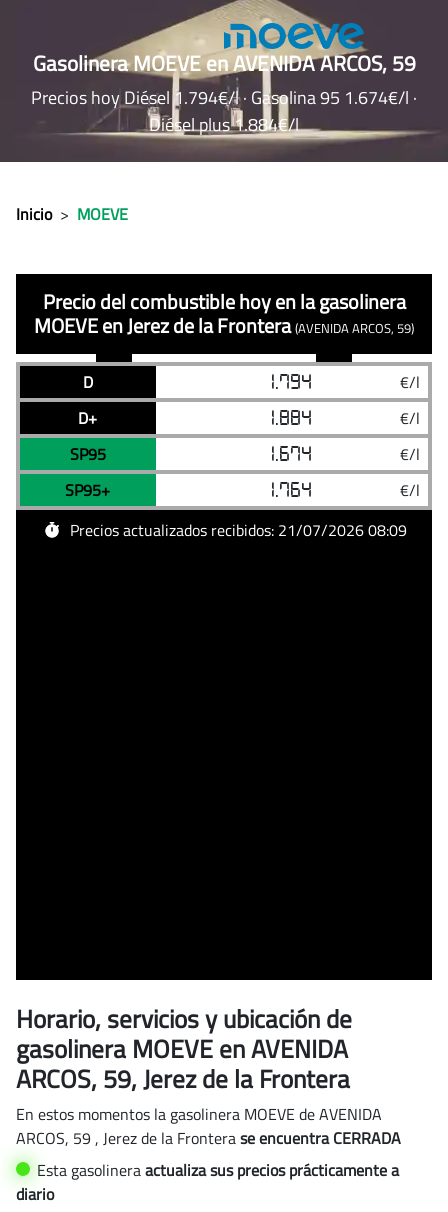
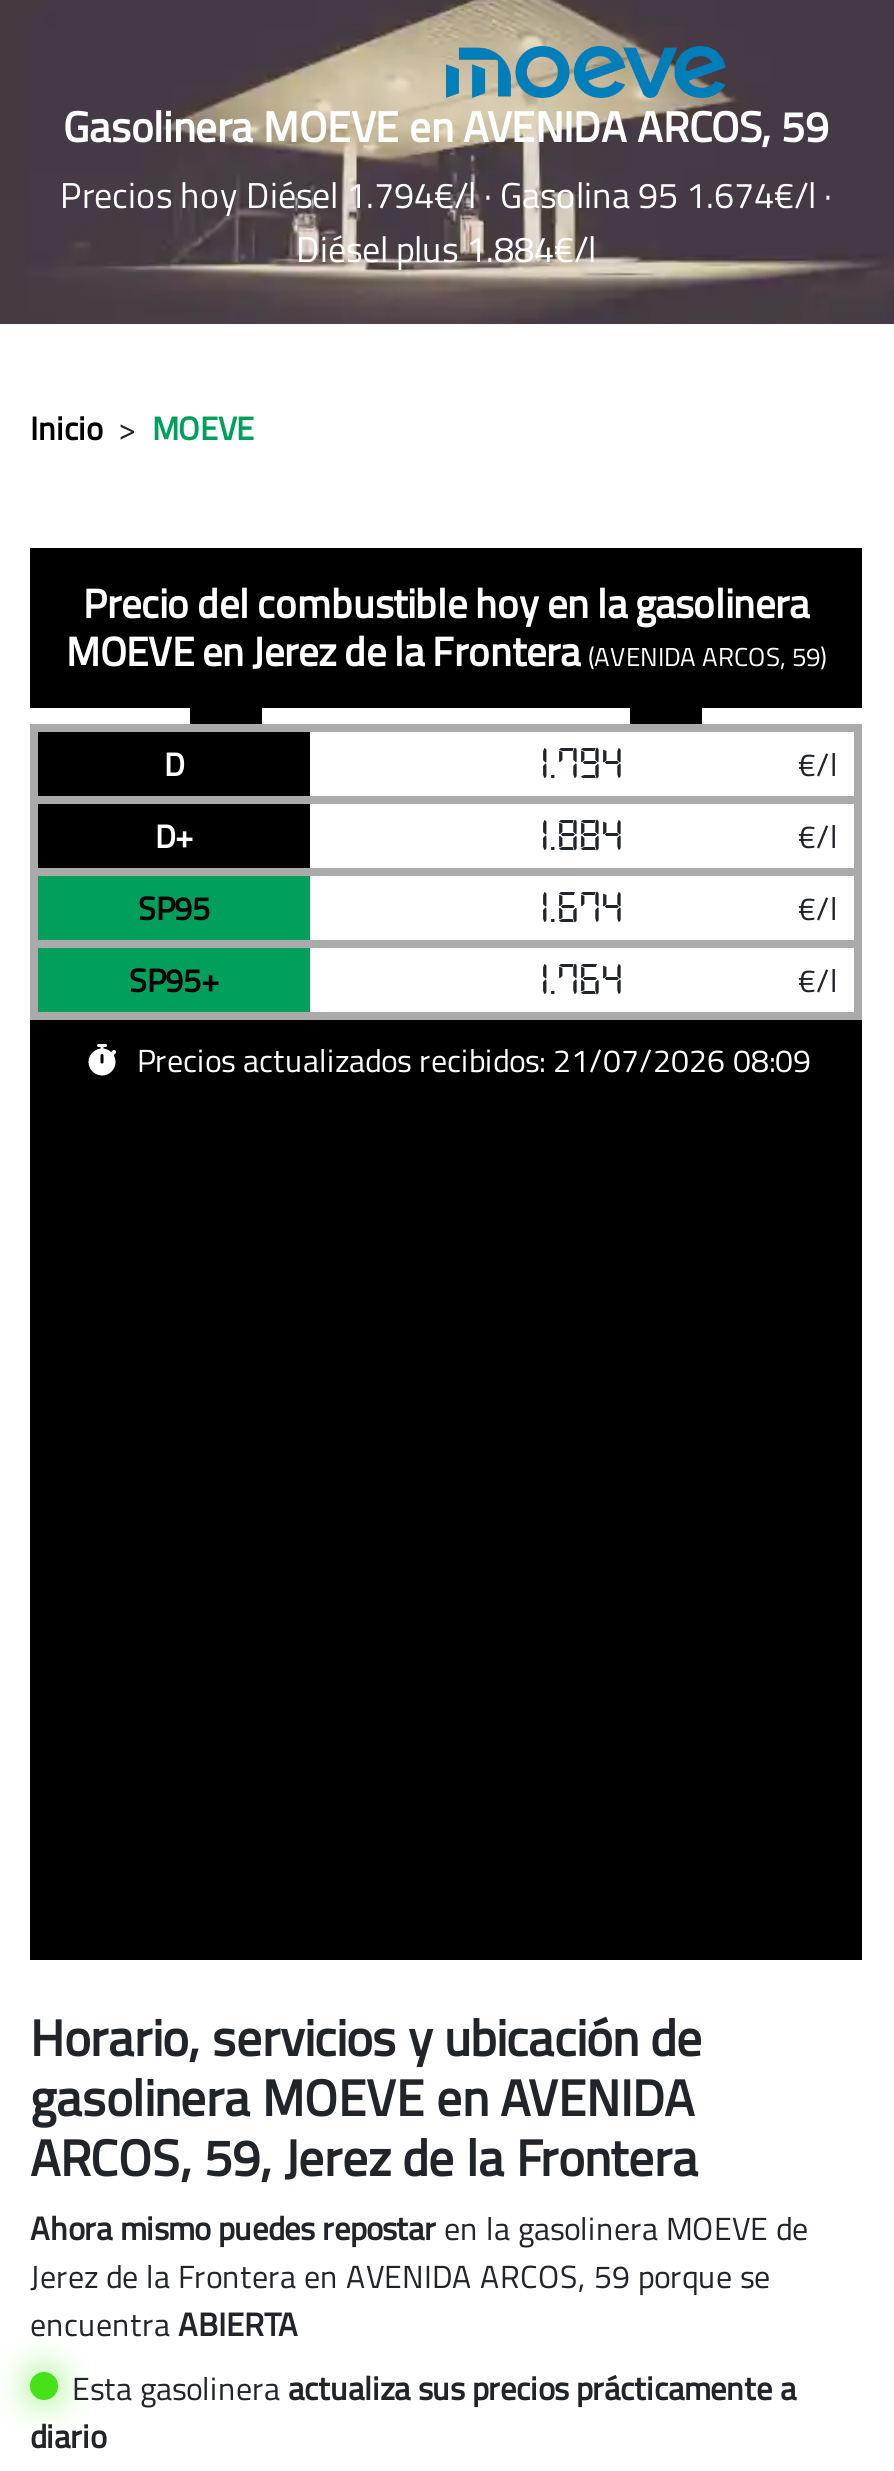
[16,1102,401,1150] En estos momentos la gasolinera MOEVE de AVENIDA | ARCOS, 59, Jerez de la Frontera se encuentra CERRADA -> [30,2204,808,2348] Ahora mismo puedes repostar en la gasolinera MOEVE de | Jerez de la Frontera en AVENIDA ARCOS, 59 porque se | encuentra ABIERTA

